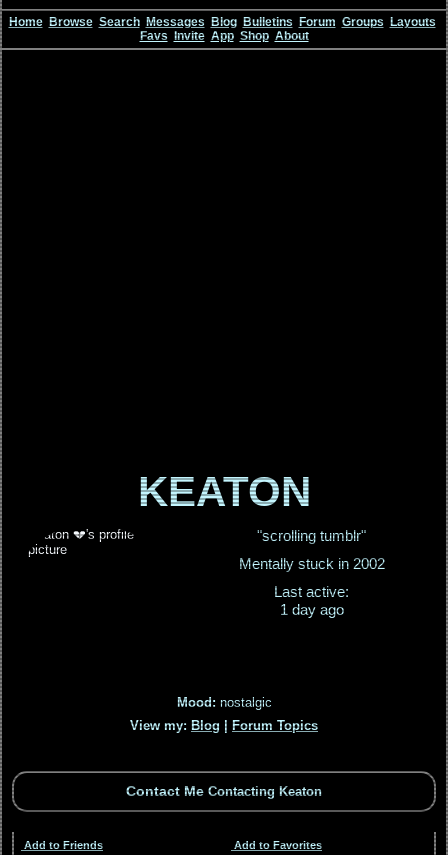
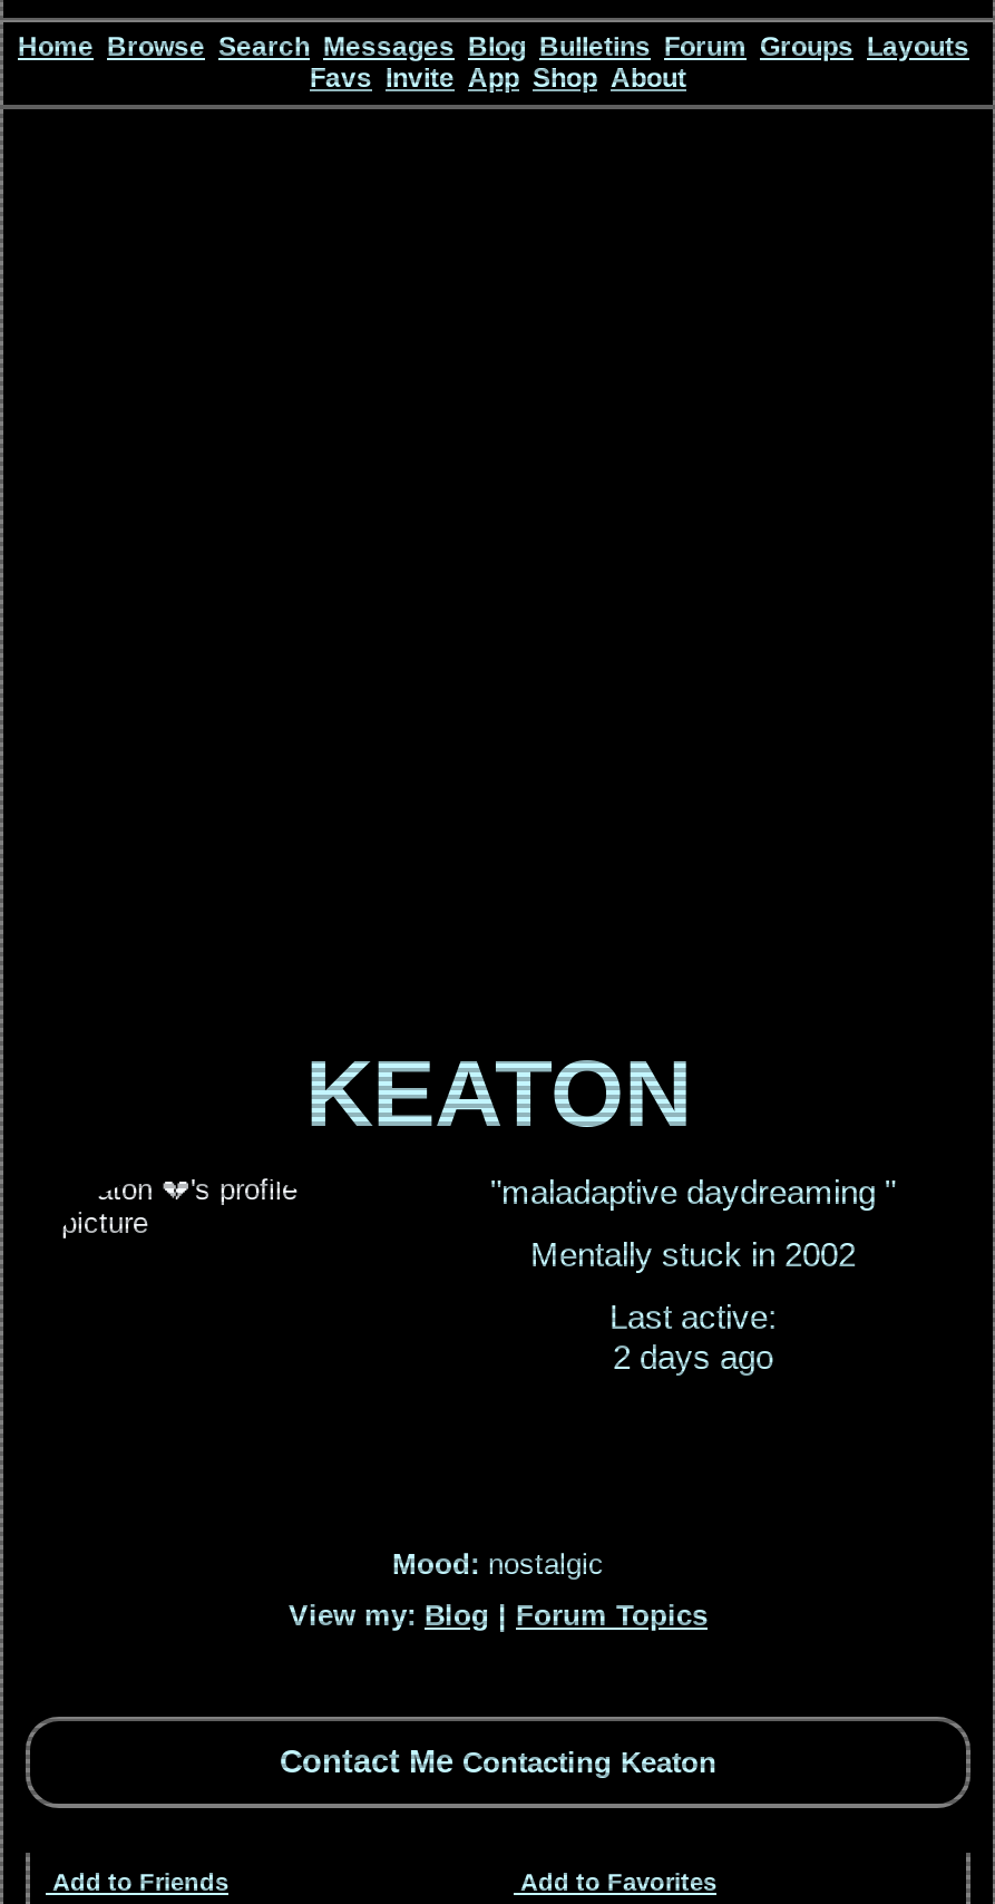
[257,527,366,544] "scrolling tumblr" -> [490,1173,896,1211] "maladaptive daydreaming "
[279,601,343,618] 1 day ago -> [613,1338,773,1376] 2 days ago

